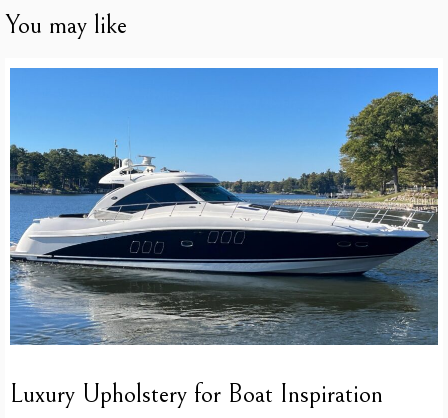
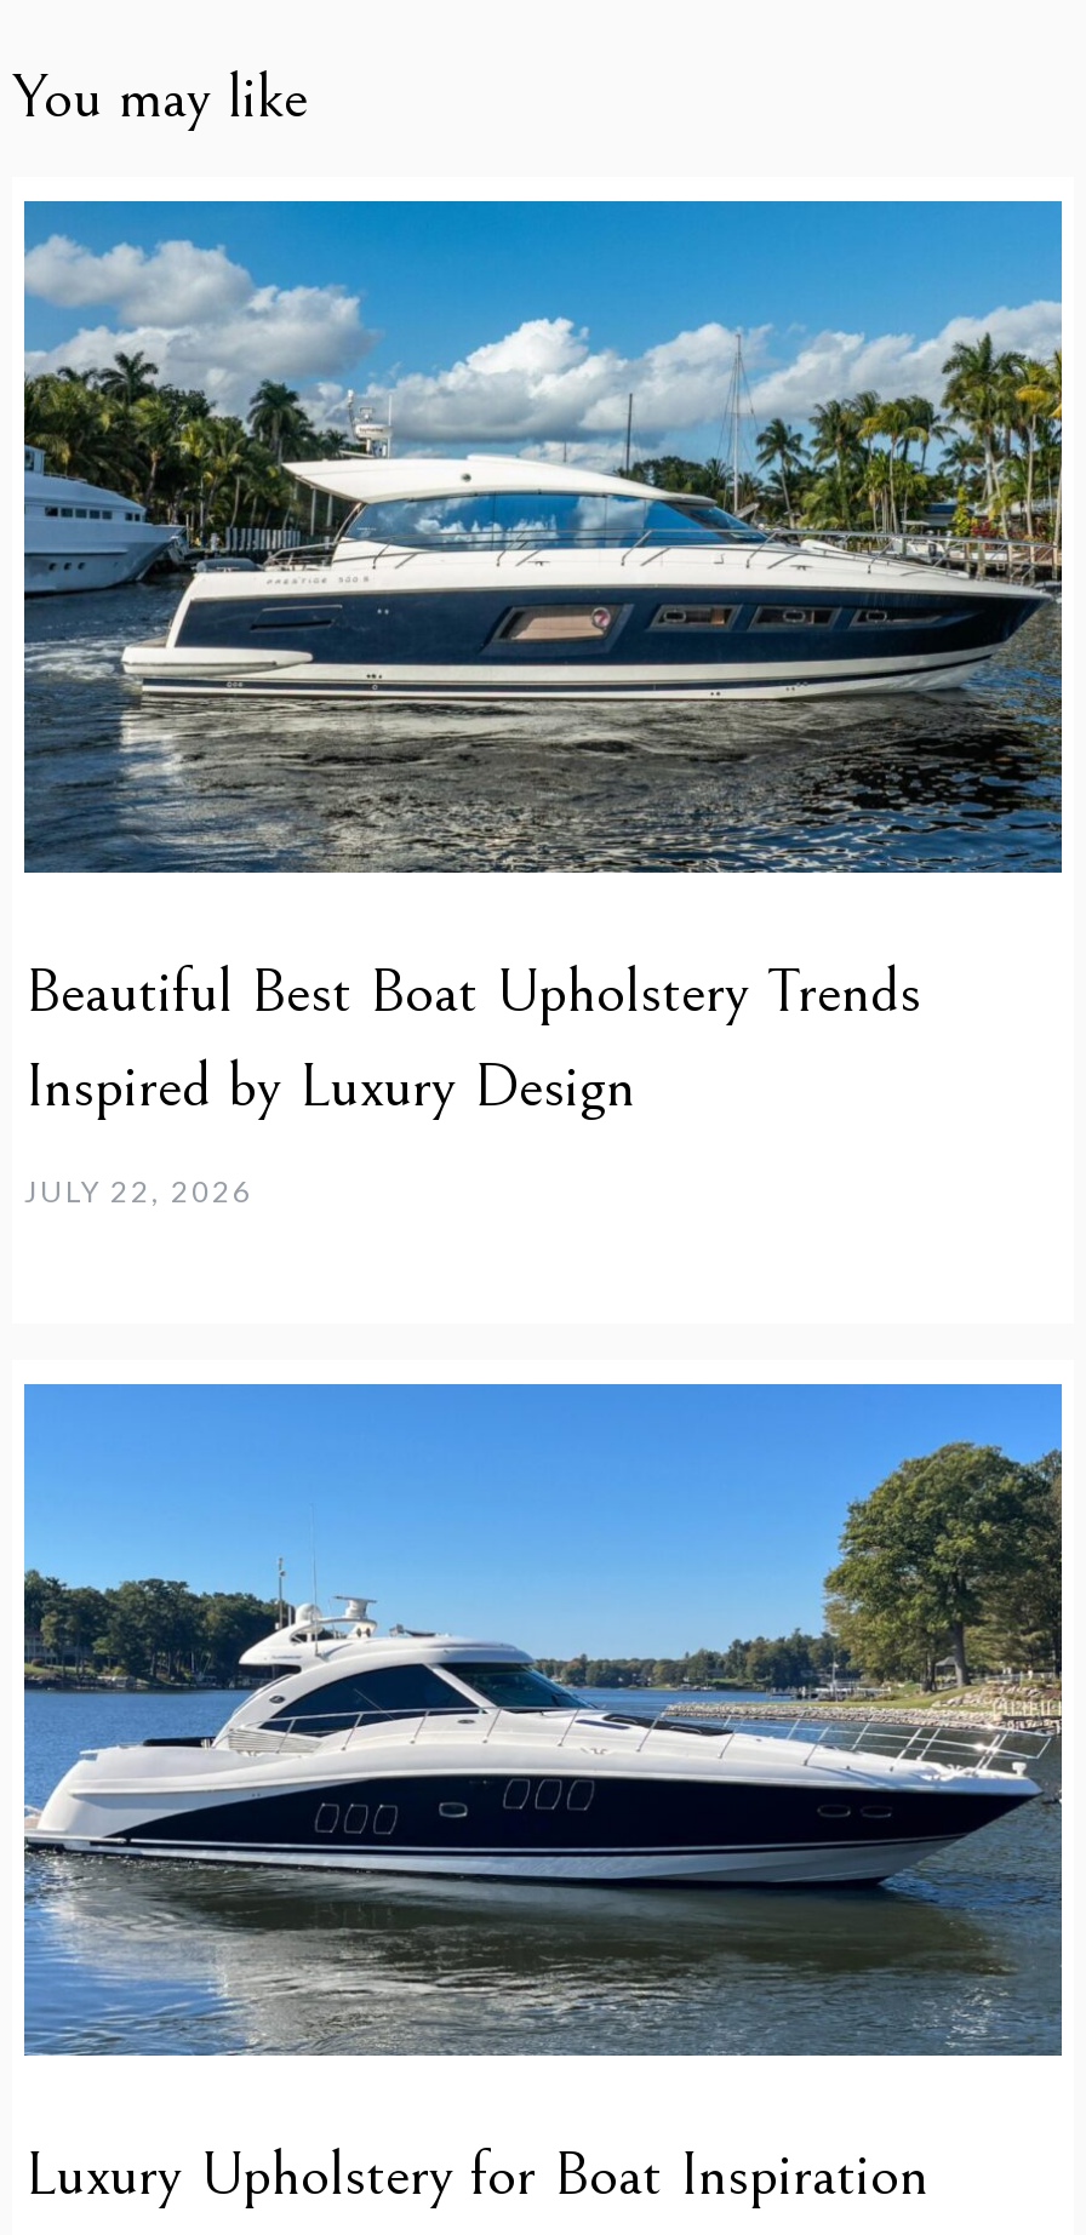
none -> [22,204,1064,1209] [image] | Beautiful Best Boat Upholstery Trends | Inspired by Luxury Design | JULY 22, 2026

